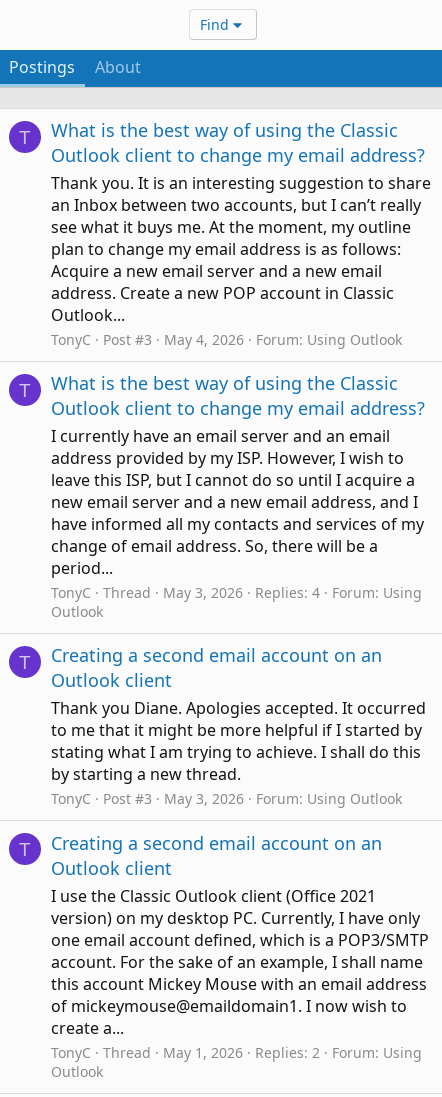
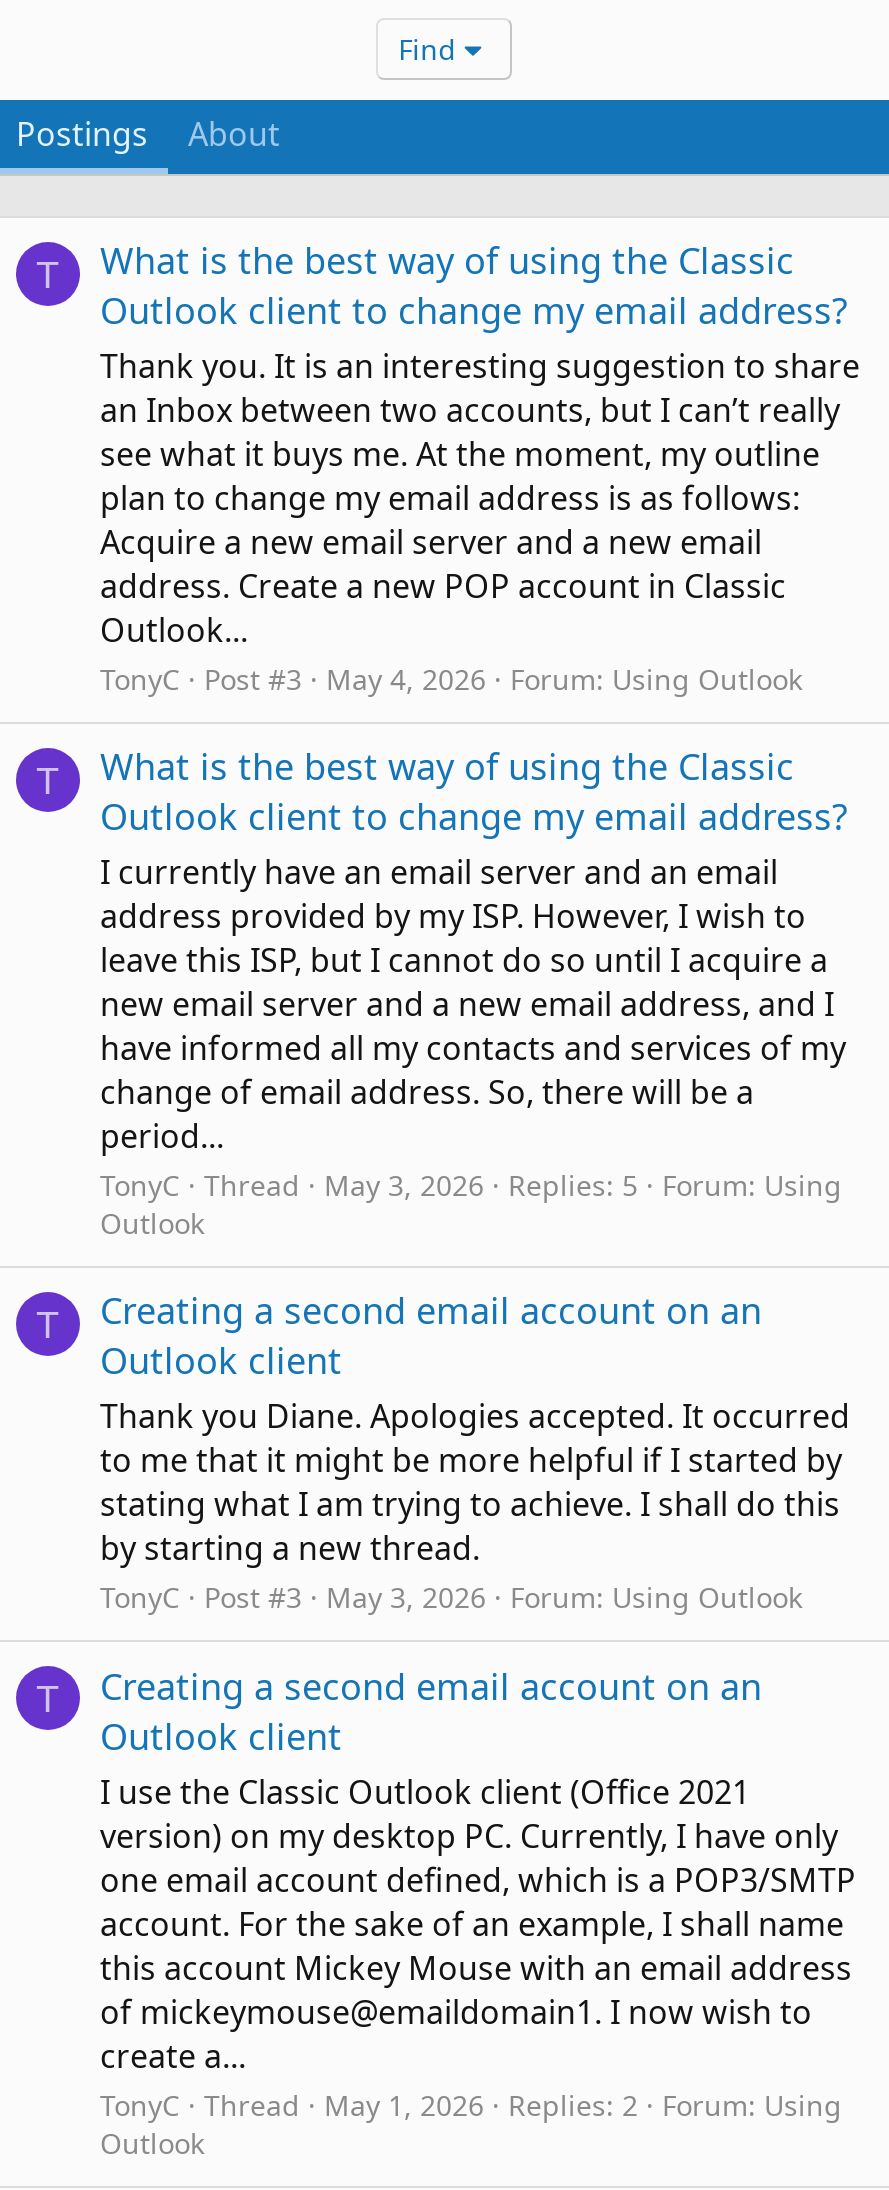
[51,583,422,602] TonyC Thread May 3, 2026 Replies: 4 Forum: Using -> [100,1166,842,1204] TonyC Thread May 3, 2026 Replies: 5 Forum: Using

